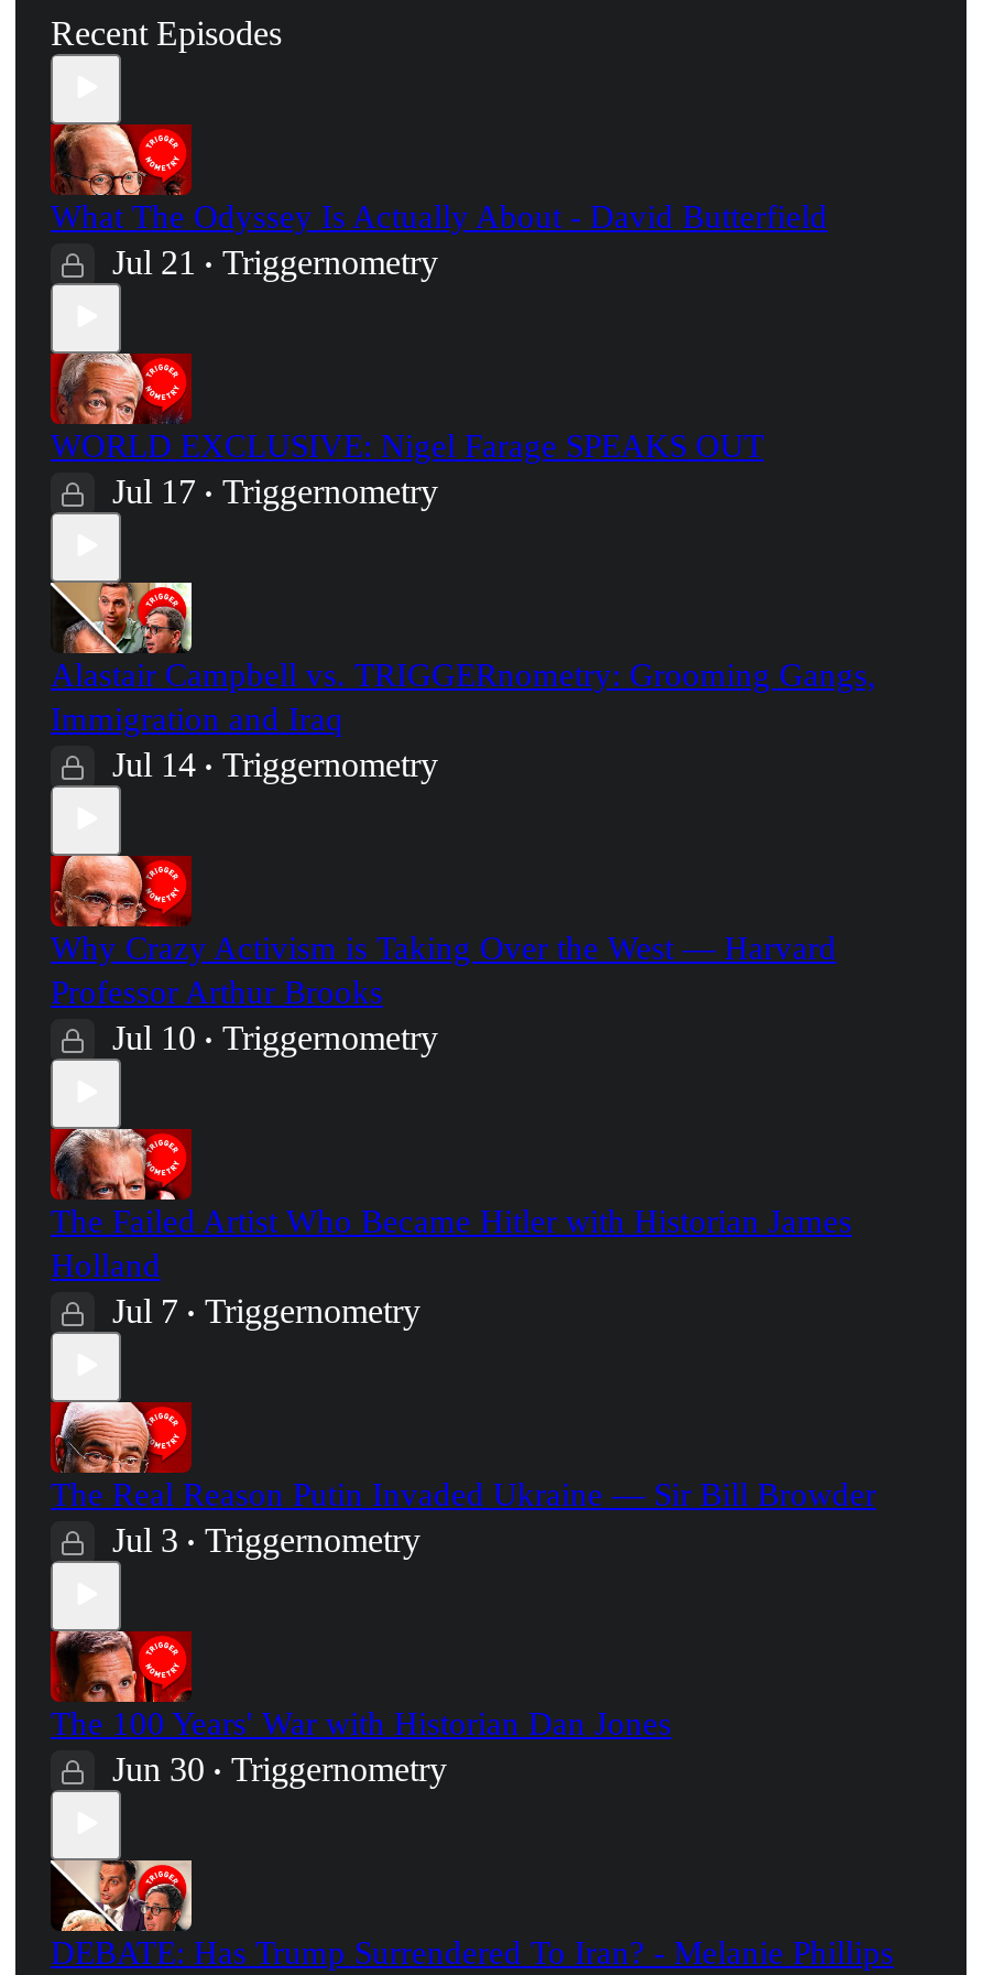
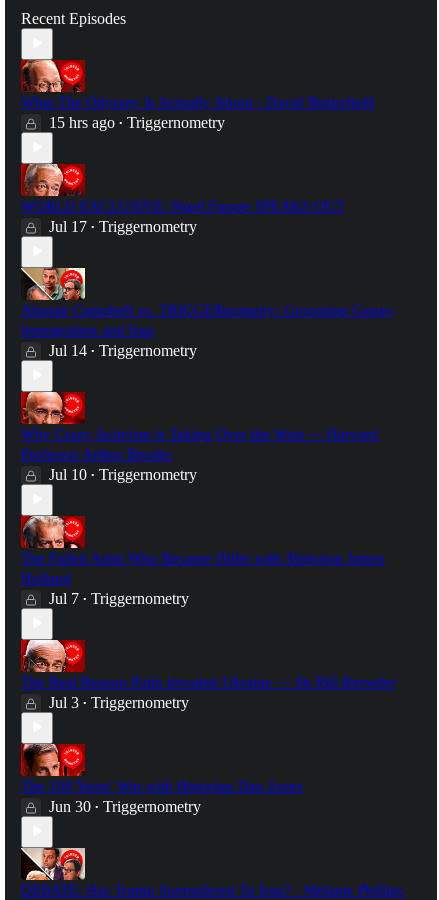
[112,243,438,280] Jul 21 • Triggernometry -> [49,114,225,131] 15 hrs ago • Triggernometry

